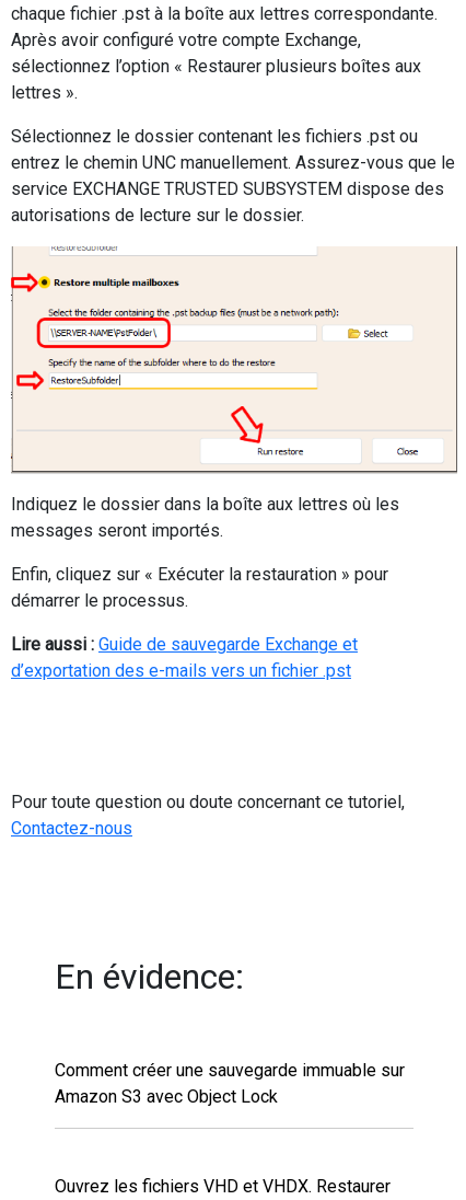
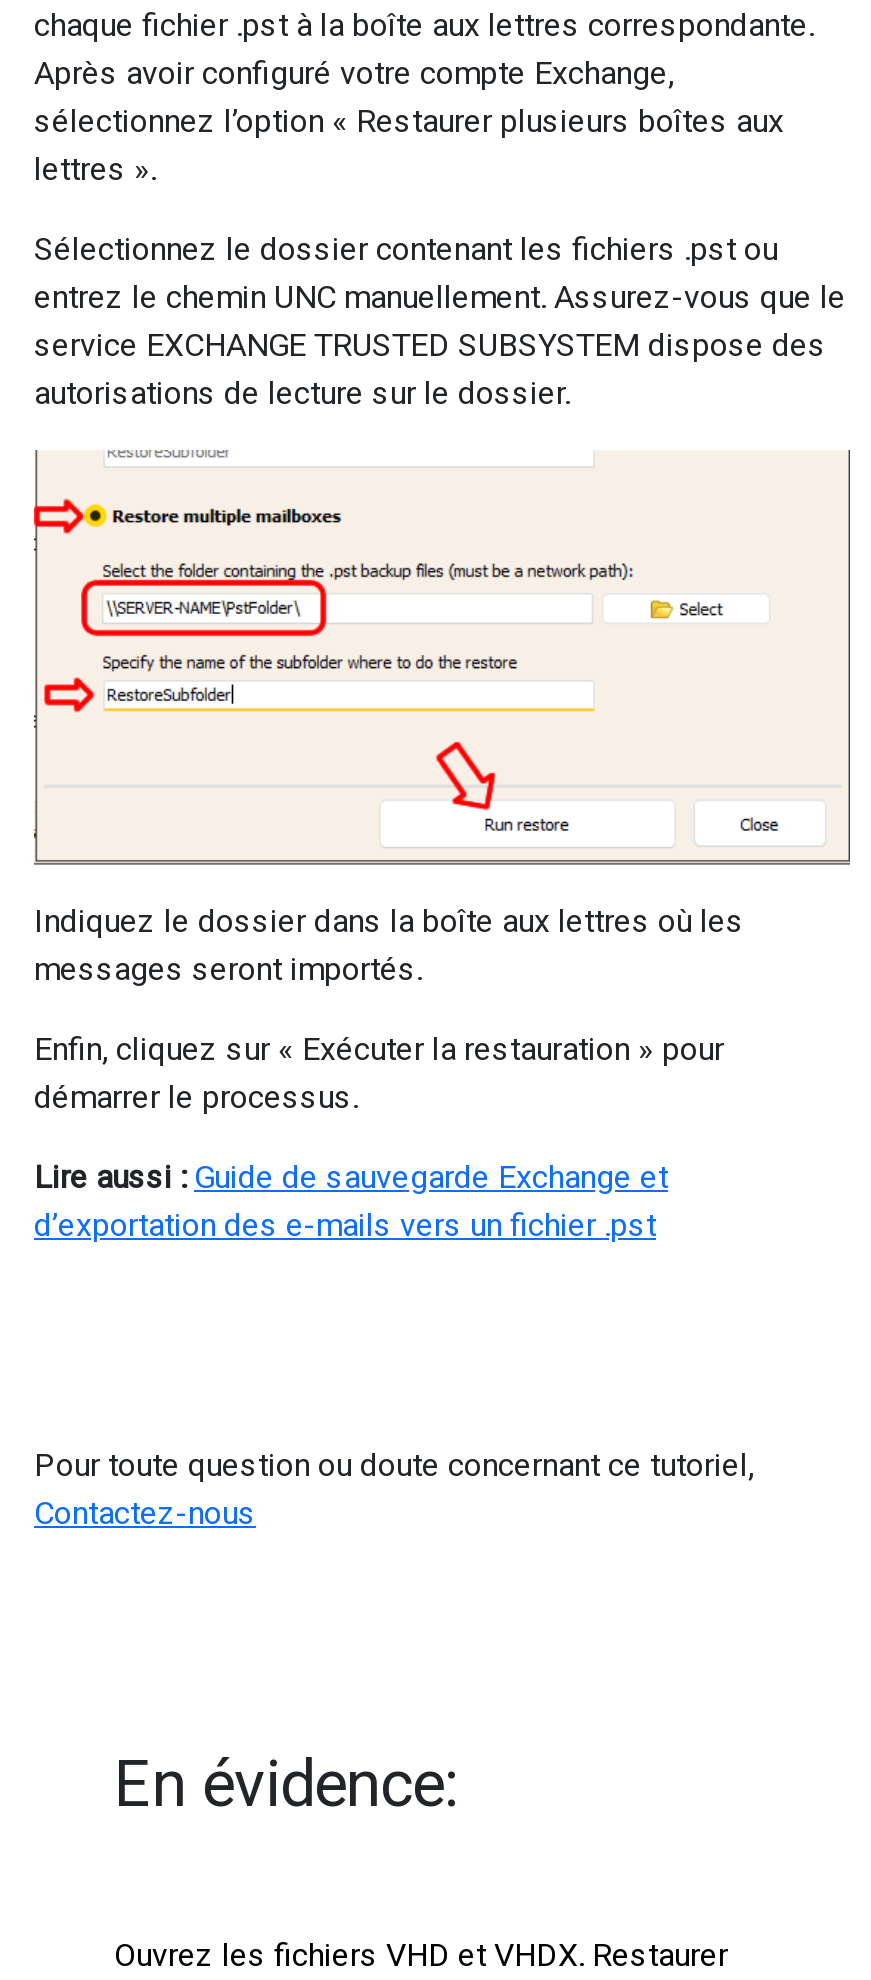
[55,1059,405,1106] Comment créer une sauvegarde immuable sur | Amazon S3 avec Object Lock -> none

